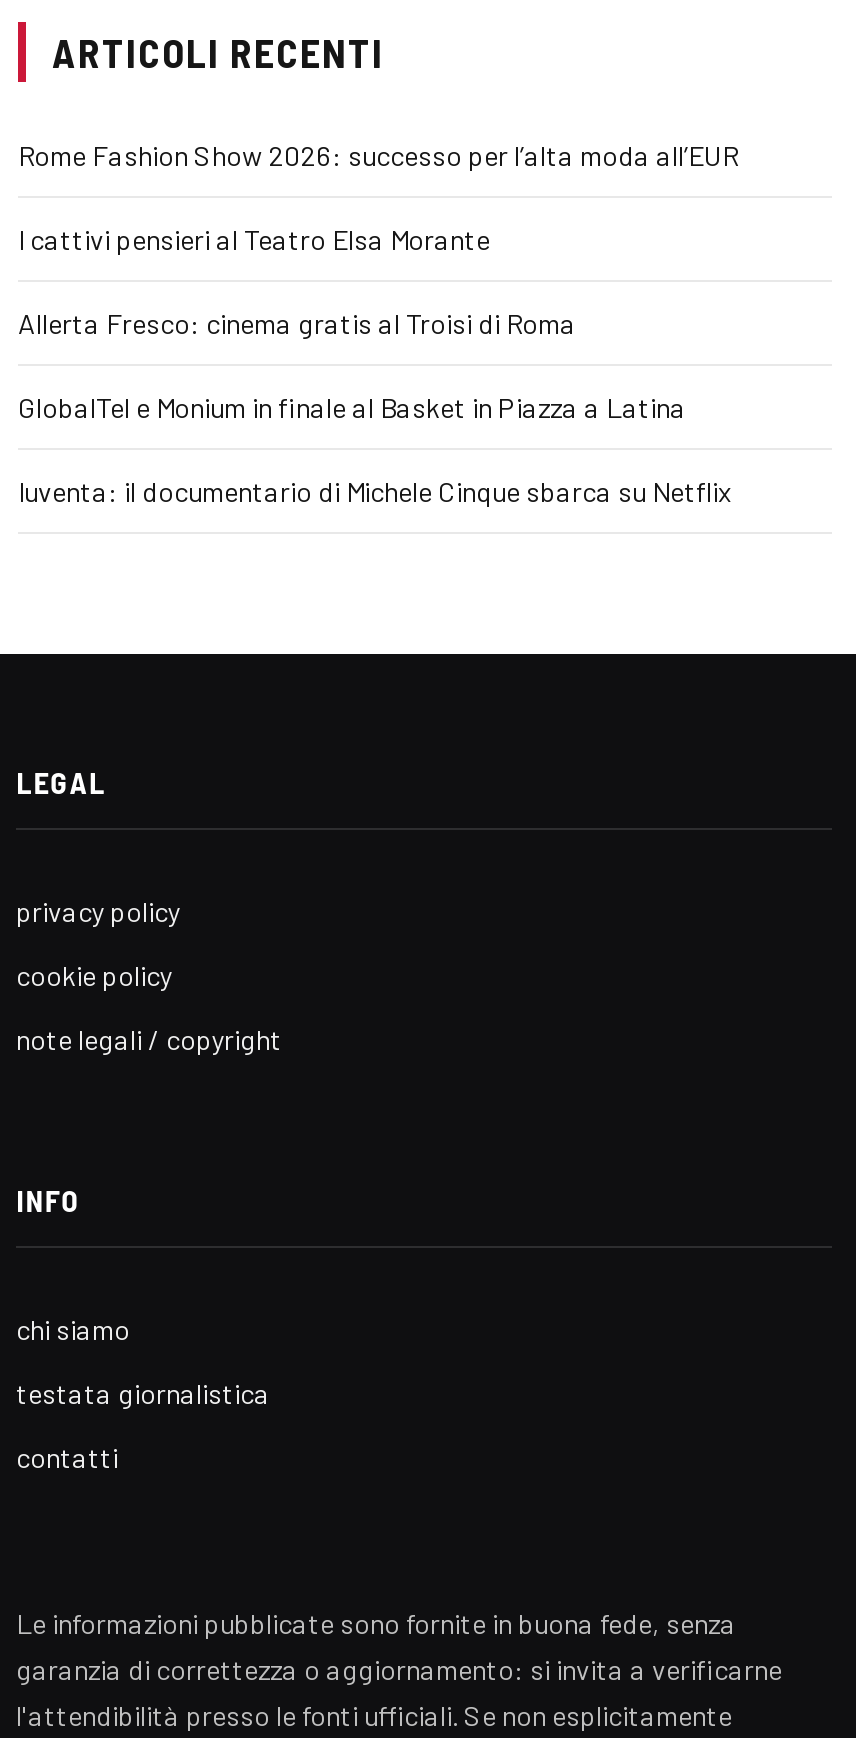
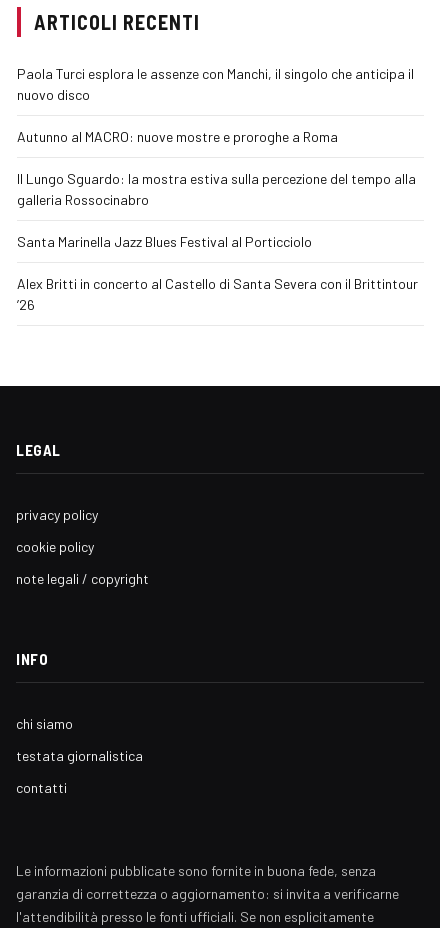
[18,138,738,172] Rome Fashion Show 2026: successo per l’alta moda all’EUR -> [17,65,414,103] Paola Turci esplora le assenze con Manchi, il singolo che anticipa il | nuovo disco
[18,222,490,256] I cattivi pensieri al Teatro Elsa Morante -> [17,128,338,145] Autunno al MACRO: nuove mostre e proroghe a Roma
[18,306,576,340] Allerta Fresco: cinema gratis al Troisi di Roma -> [17,170,416,208] Il Lungo Sguardo: la mostra estiva sulla percezione del tempo alla | galleria Rossocinabro
[18,390,686,424] GlobalTel e Monium in finale al Basket in Piazza a Latina -> [17,233,312,250] Santa Marinella Jazz Blues Festival al Porticciolo
[18,474,732,508] Iuventa: il documentario di Michele Cinque sbarca su Netflix -> [17,275,418,313] Alex Britti in concerto al Castello di Santa Severa con il Brittintour | ’26

